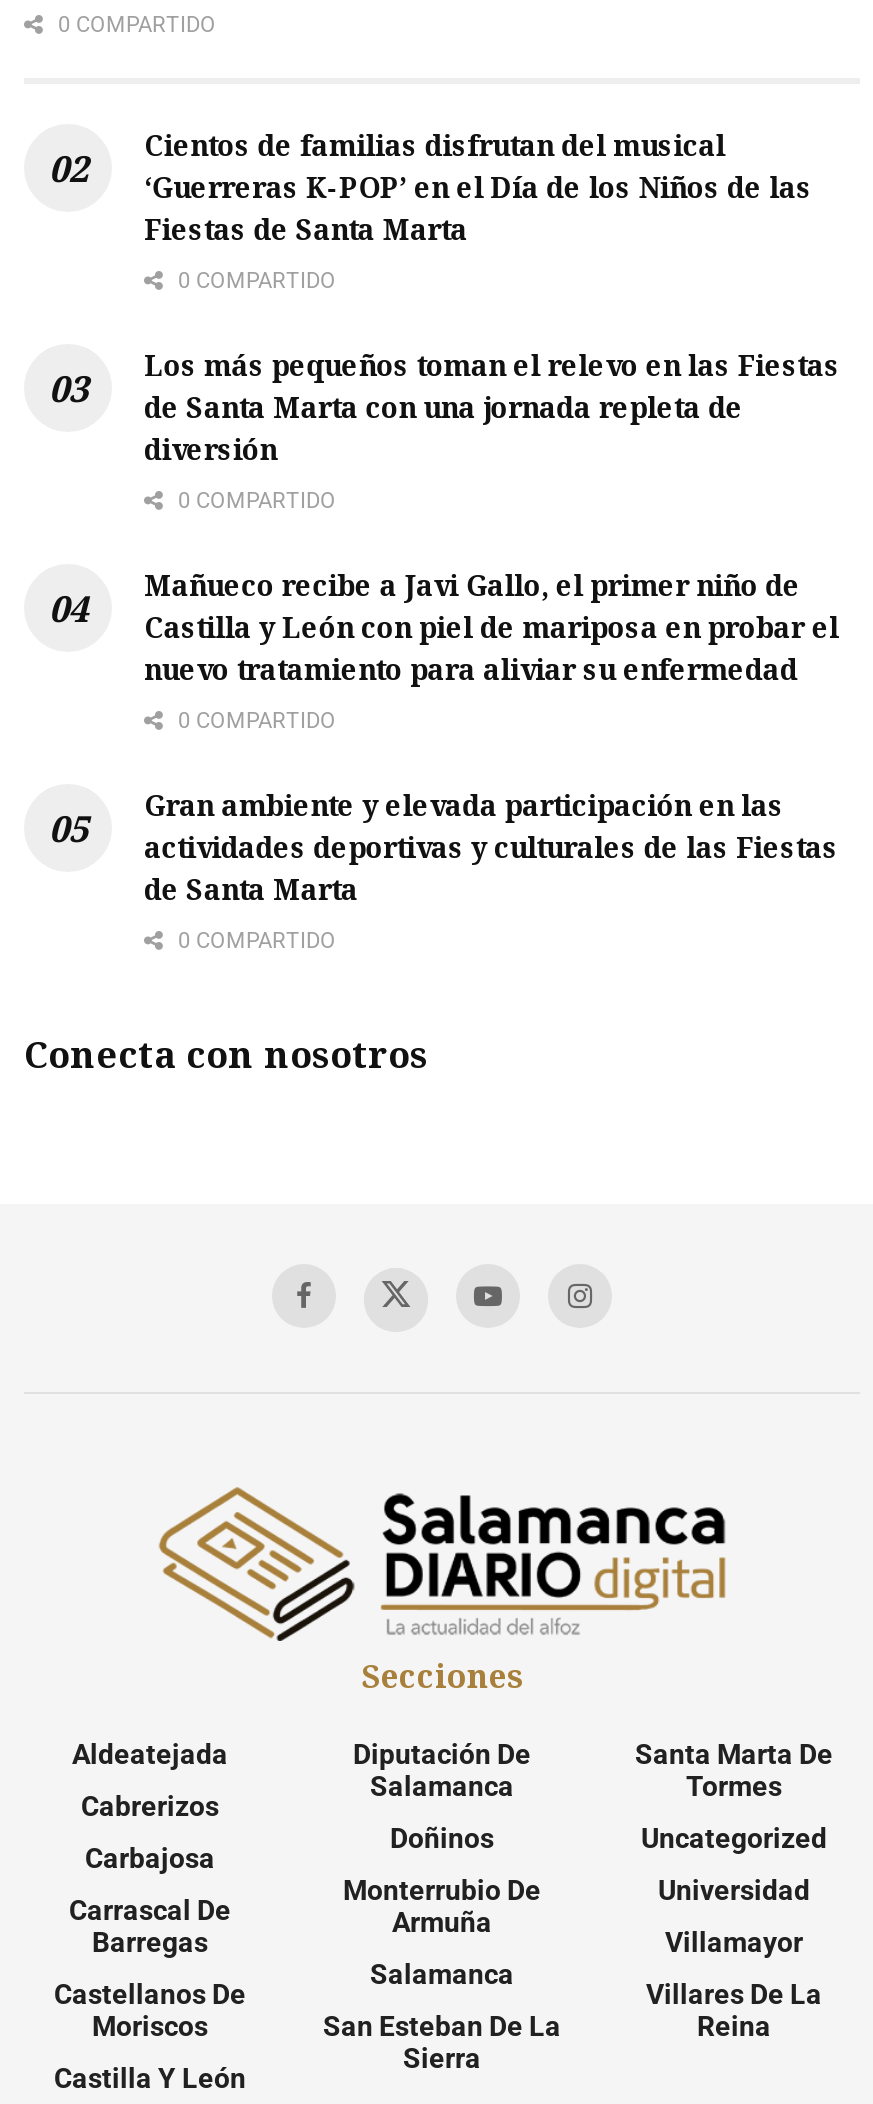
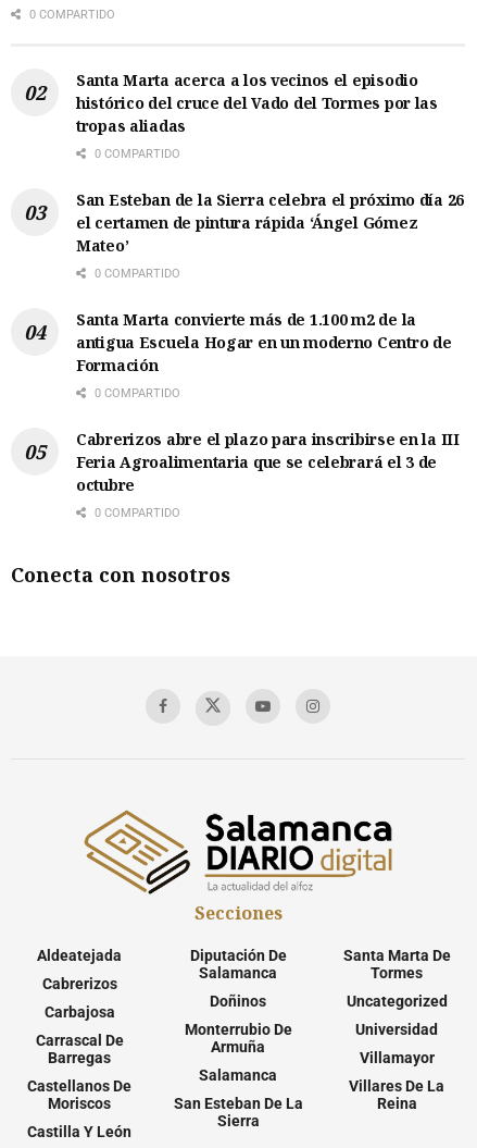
[144,125,812,247] Cientos de familias disfrutan del musical | ‘Guerreras K-POP’ en el Día de los Niños de las | Fiestas de Santa Marta -> [76,69,438,136] Santa Marta acerca a los vecinos el episodio | histórico del cruce del Vado del Tormes por las | tropas aliadas
[144,345,840,467] Los más pequeños toman el relevo en las Fiestas | de Santa Marta con una jornada repleta de | diversión -> [76,189,464,255] San Esteban de la Sierra celebra el próximo día 26 | el certamen de pintura rápida ‘Ángel Gómez | Mateo’
[144,565,839,687] Mañueco recibe a Javi Gallo, el primer niño de | Castilla y León con piel de mariposa en probar el | nuevo tratamiento para aliviar su enfermedad -> [76,309,451,375] Santa Marta convierte más de 1.100 m2 de la | antigua Escuela Hogar en un moderno Centro de | Formación
[144,785,838,907] Gran ambiente y elevada participación en las | actividades deportivas y culturales de las Fiestas | de Santa Marta -> [76,428,459,495] Cabrerizos abre el plazo para inscribirse en la III | Feria Agroalimentaria que se celebrará el 3 de | octubre

